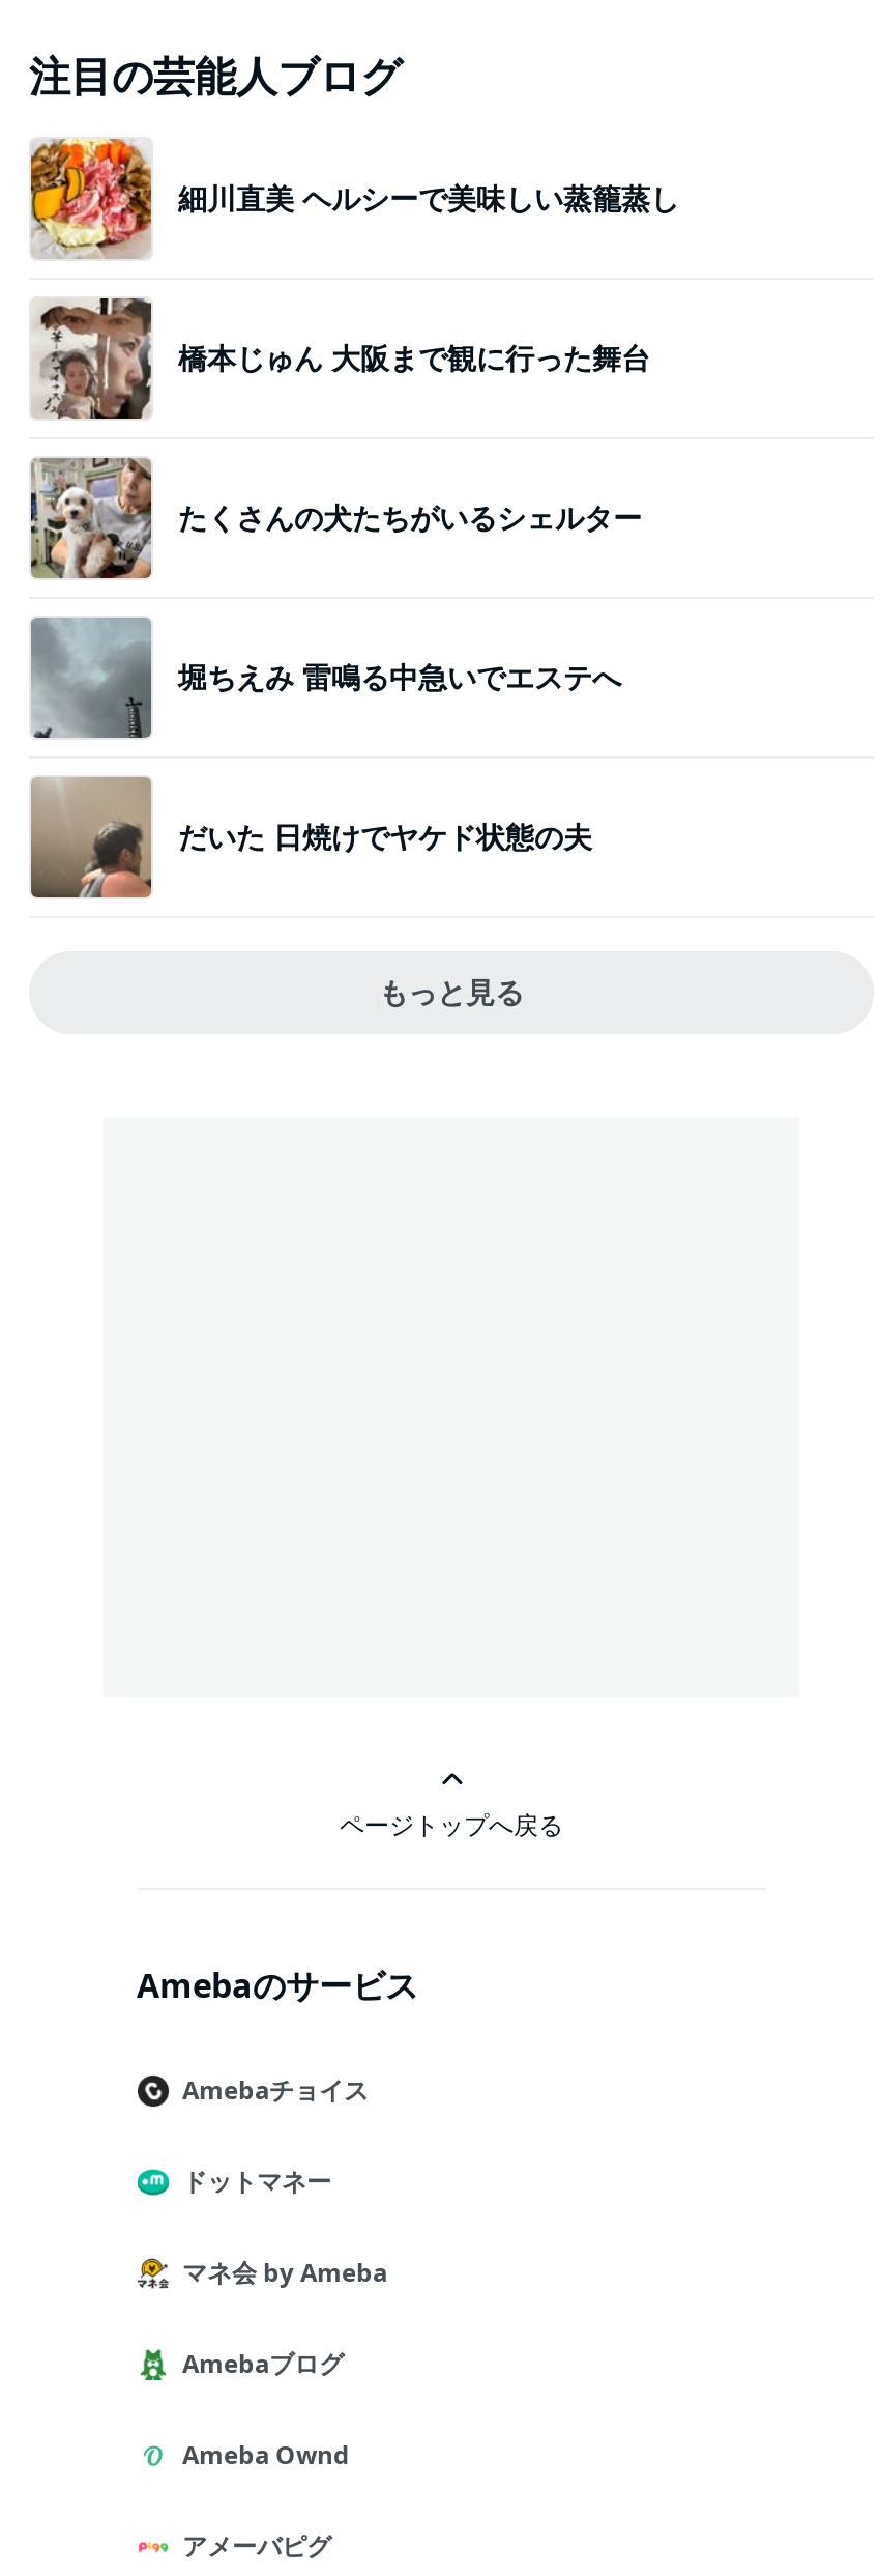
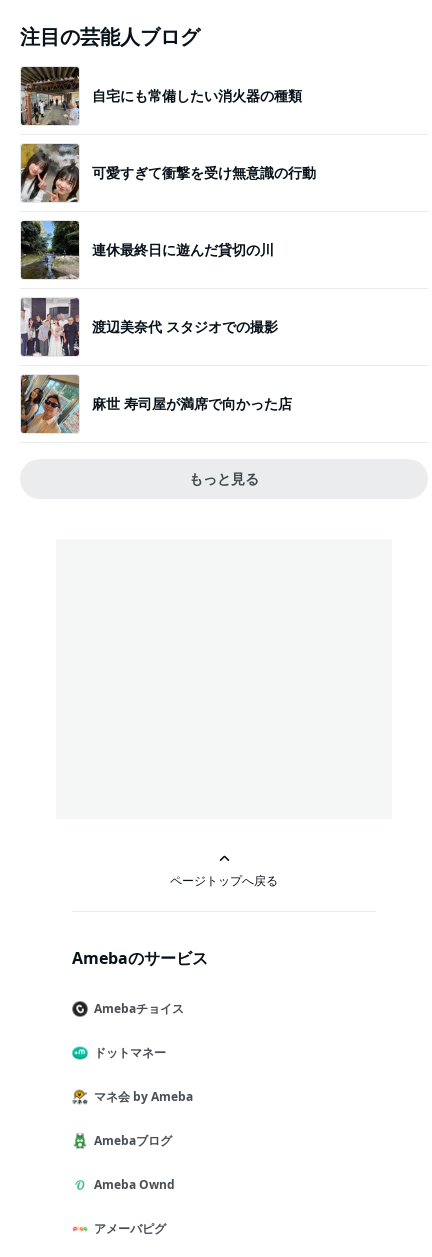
[29,137,679,259] [image] | 細川直美 ヘルシーで美味しい蒸籠蒸し -> [20,66,302,126] [image] | 自宅にも常備したい消火器の種類
[31,296,650,421] [image] | 橋本じゅん 大阪まで観に行った舞台 -> [20,143,316,203] [image] | 可愛すぎて衝撃を受け無意識の行動
[29,456,642,580] [image] | たくさんの犬たちがいるシェルター -> [21,220,274,280] [image] | 連休最終日に遊んだ貸切の川
[29,618,621,740] [image] | 堀ちえみ 雷鳴る中急いでエステへ -> [21,297,278,356] [image] | 渡辺美奈代 スタジオでの撮影
[29,777,592,899] [image] | だいた 日焼けでヤケド状態の夫 -> [21,375,292,434] [image] | 麻世 寿司屋が満席で向かった店

